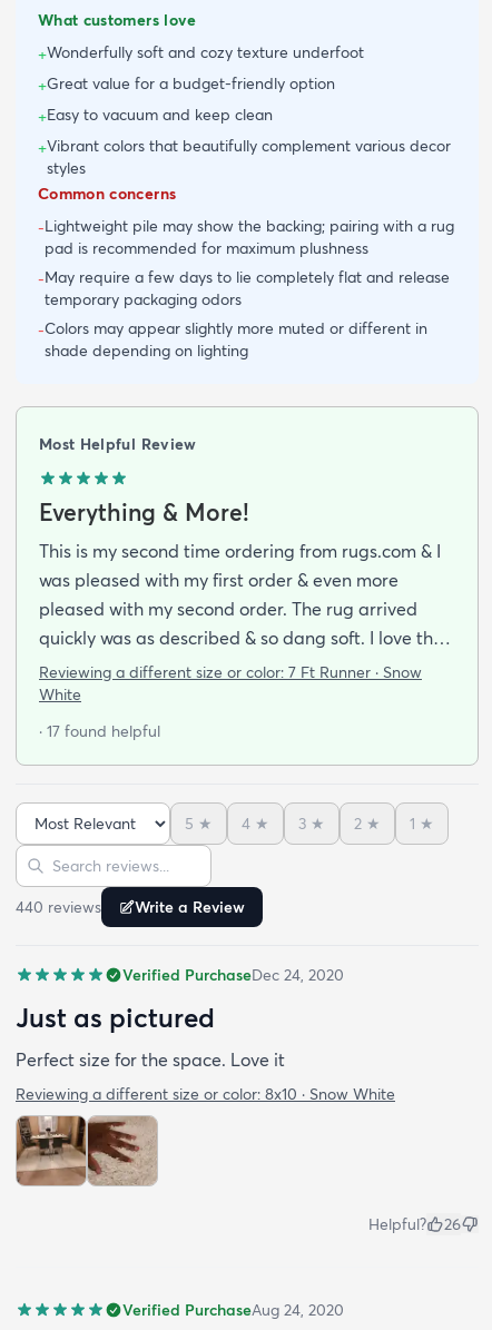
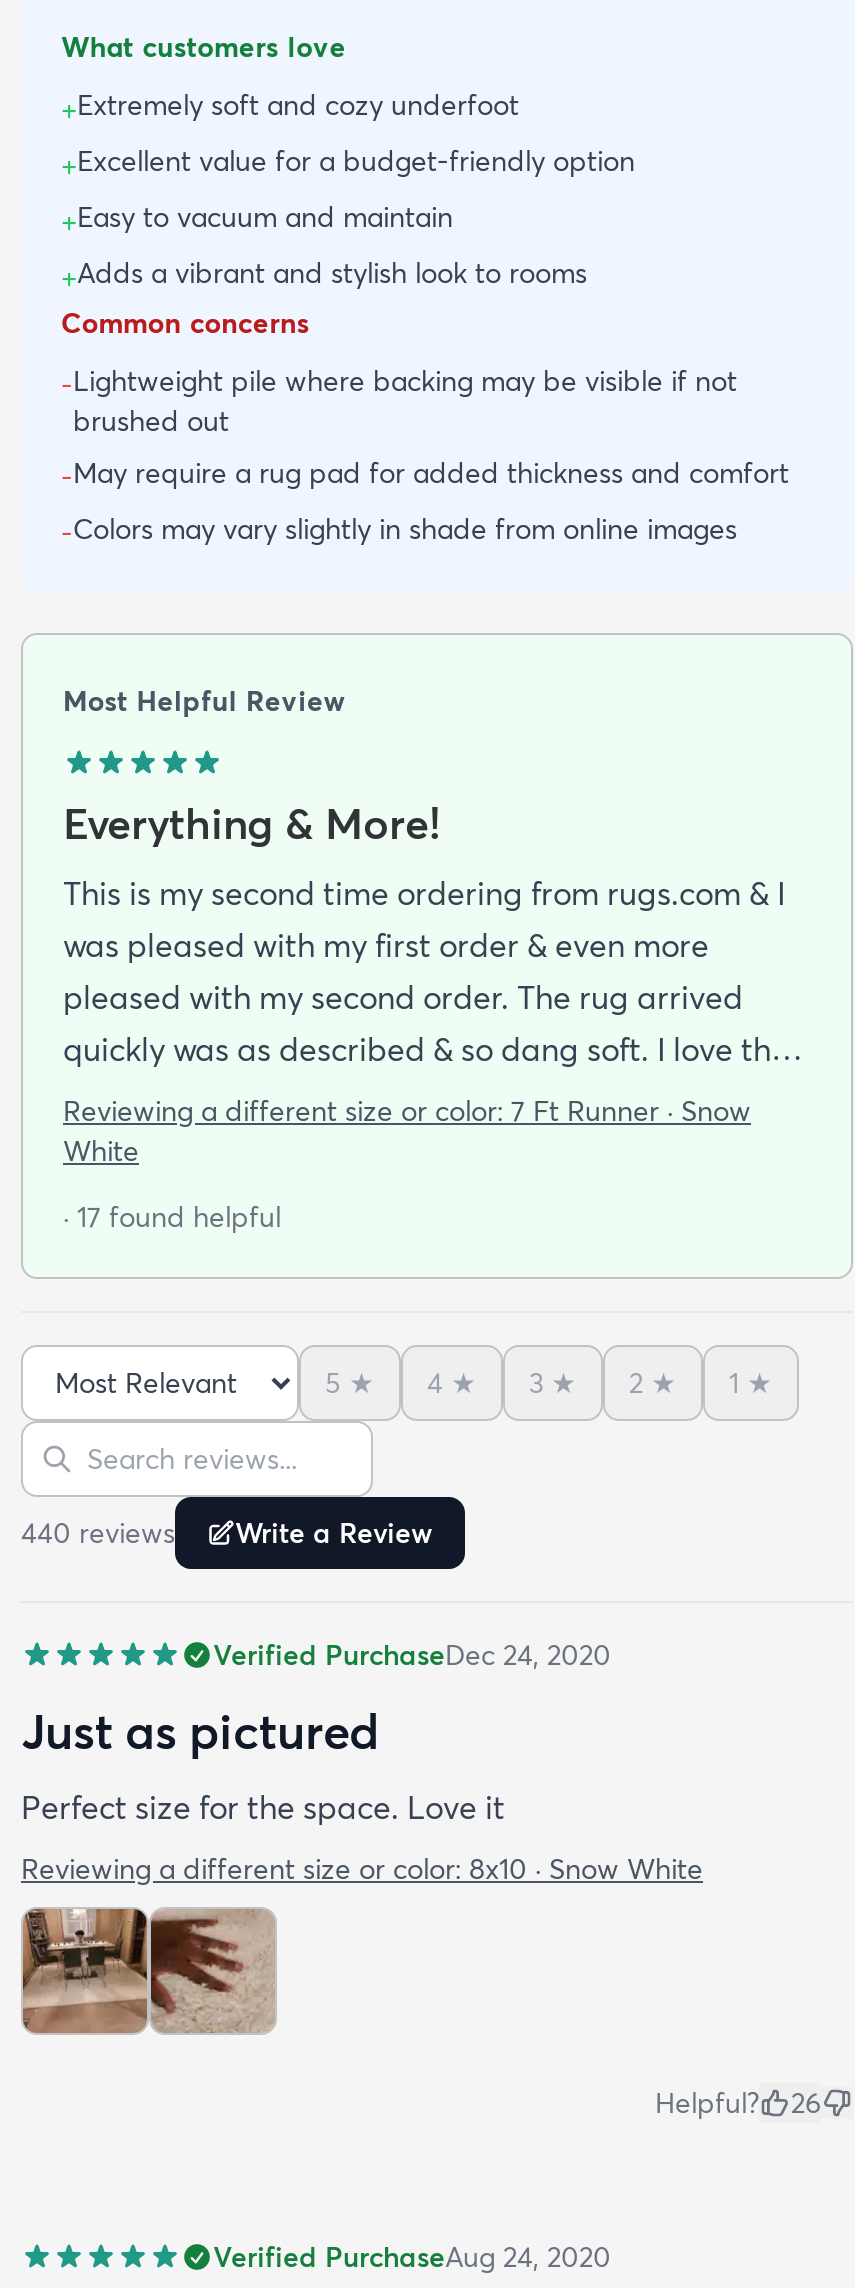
[38,42,451,178] +Wonderfully soft and cozy texture underfoot | +Great value for a budget-friendly option | +Easy to vacuum and keep clean | +Vibrant colors that beautifully complement various decor | styles -> [61,86,635,294] +Extremely soft and cozy underfoot | +Excellent value for a budget-friendly option | +Easy to vacuum and maintain | +Adds a vibrant and stylish look to rooms
[38,216,454,360] -Lightweight pile may show the backing; pairing with a rug | pad is recommended for maximum plushness | -May require a few days to lie completely flat and release | temporary packaging odors | -Colors may appear slightly more muted or different in | shade depending on lighting -> [61,362,789,550] -Lightweight pile where backing may be visible if not | brushed out | -May require a rug pad for added thickness and comfort | -Colors may vary slightly in shade from online images

